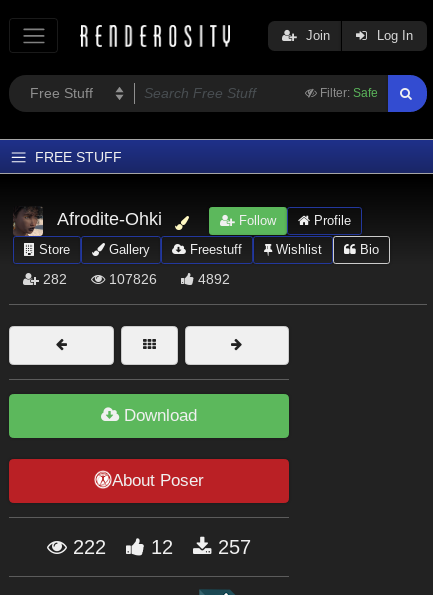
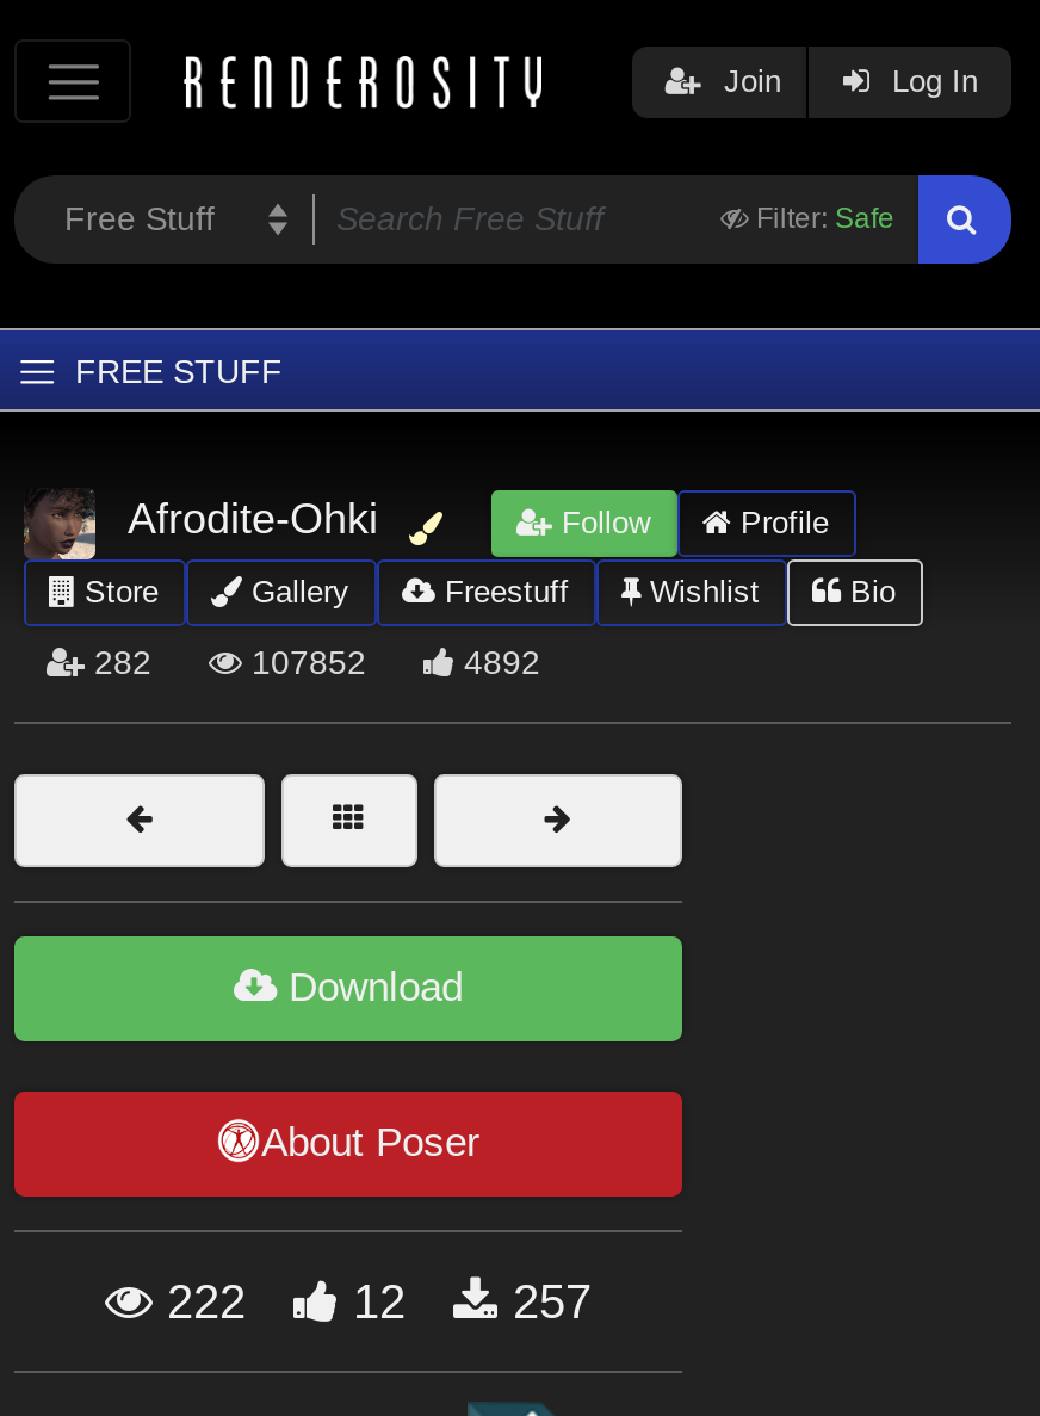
[104,271,156,287] 107826 -> [242,643,366,681] 107852

